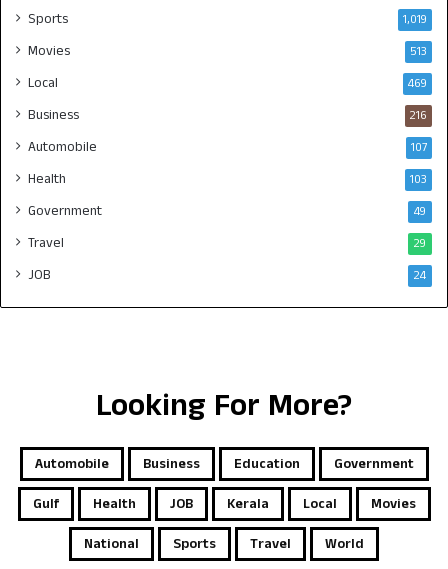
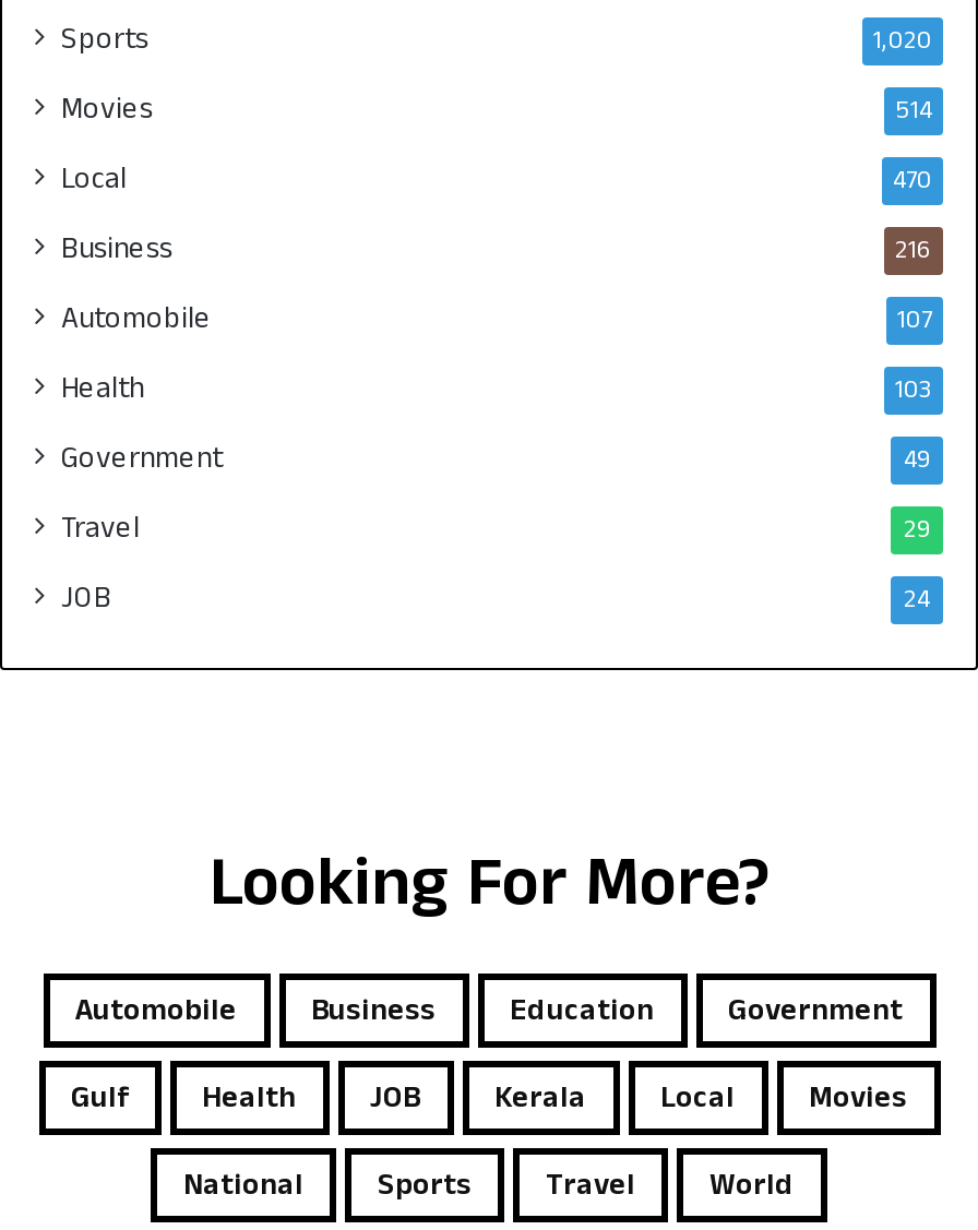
[403,11,427,28] 1,019 -> [873,22,932,59] 1,020
[410,43,427,60] 513 -> [895,92,932,129] 514
[408,75,427,92] 469 -> [893,162,932,199] 470

